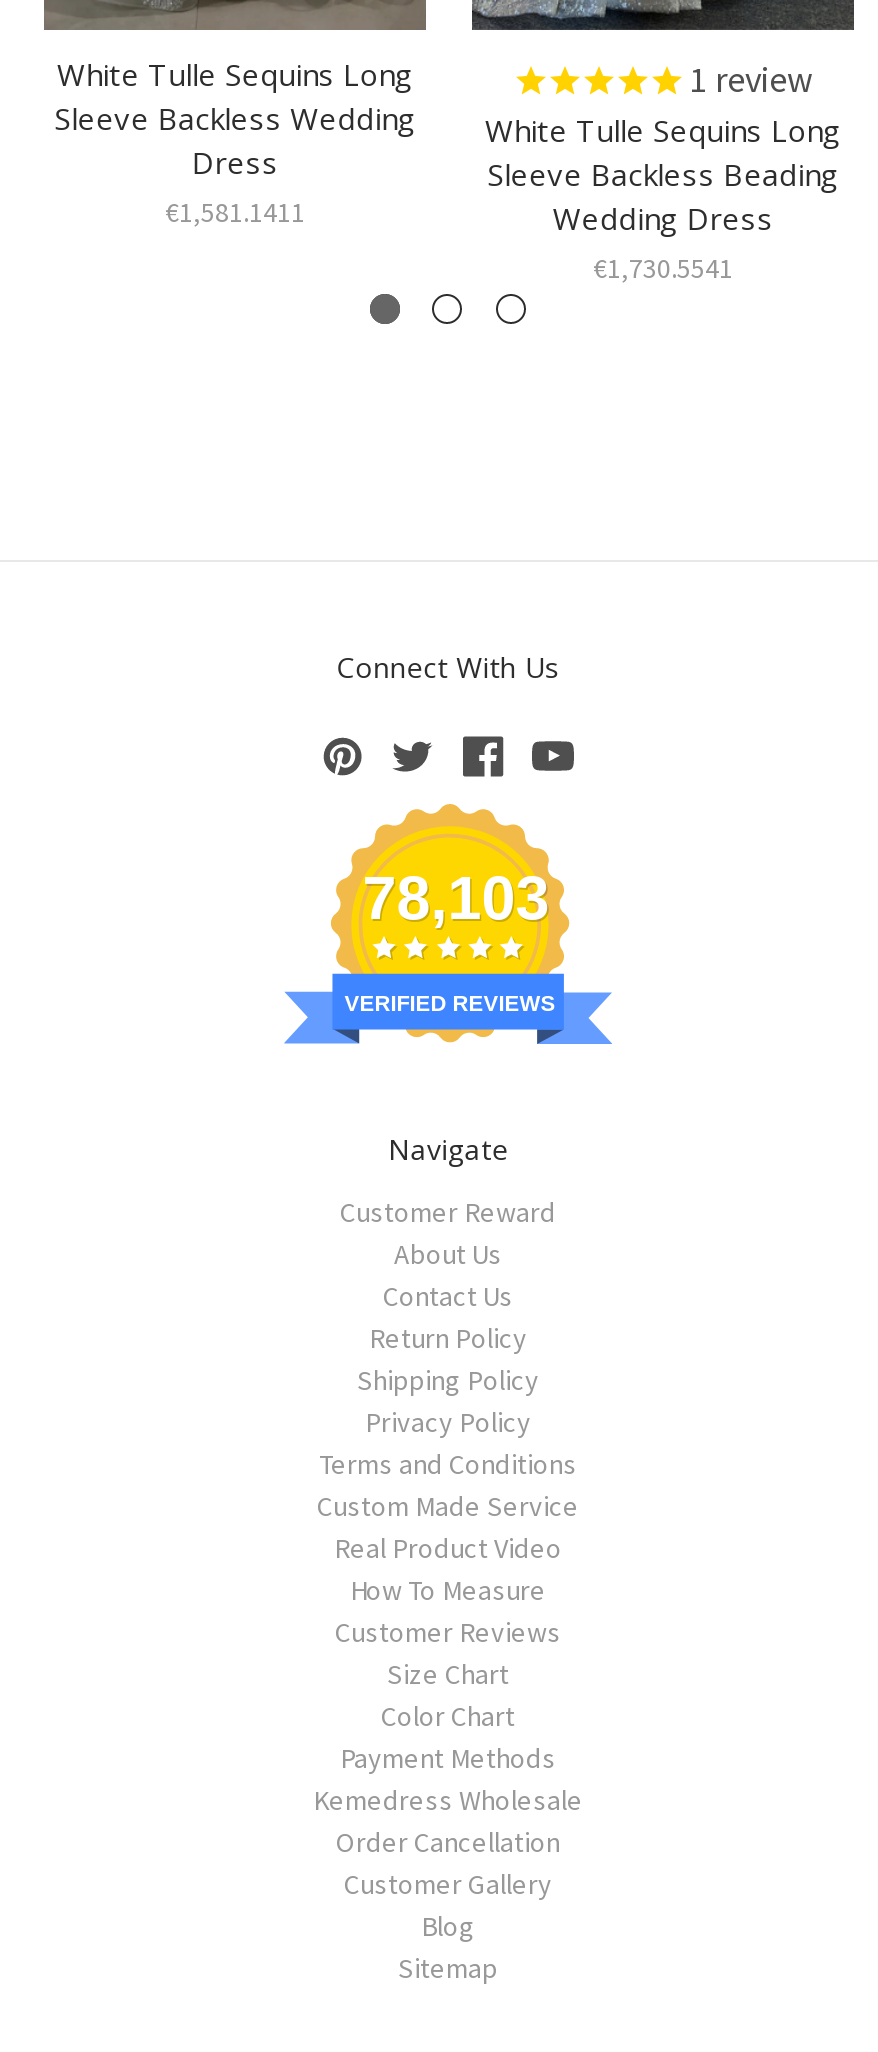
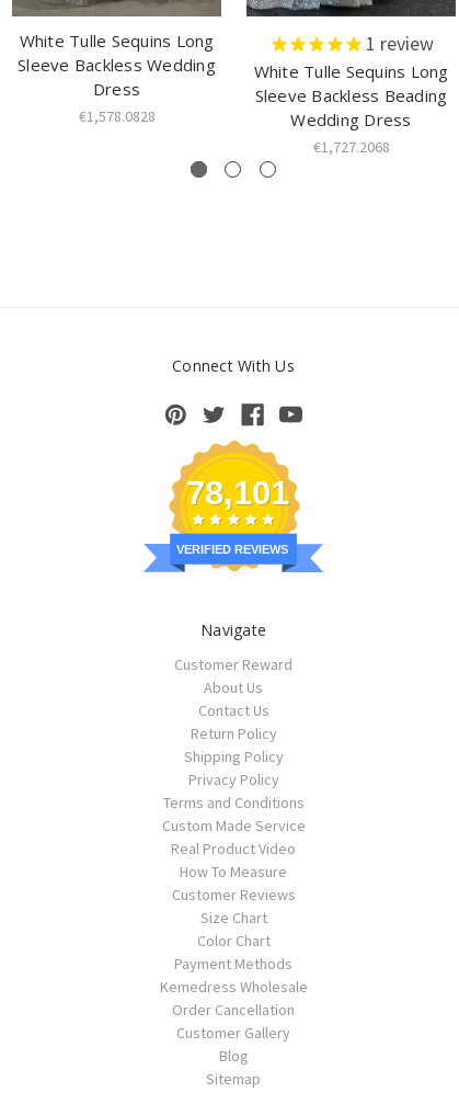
[165,195,305,231] €1,581.1411 -> [78,107,155,126] €1,578.0828
[593,251,733,287] €1,730.5541 -> [313,137,389,157] €1,727.2068
[361,864,548,933] 78,103 -> [186,474,289,512] 78,101

